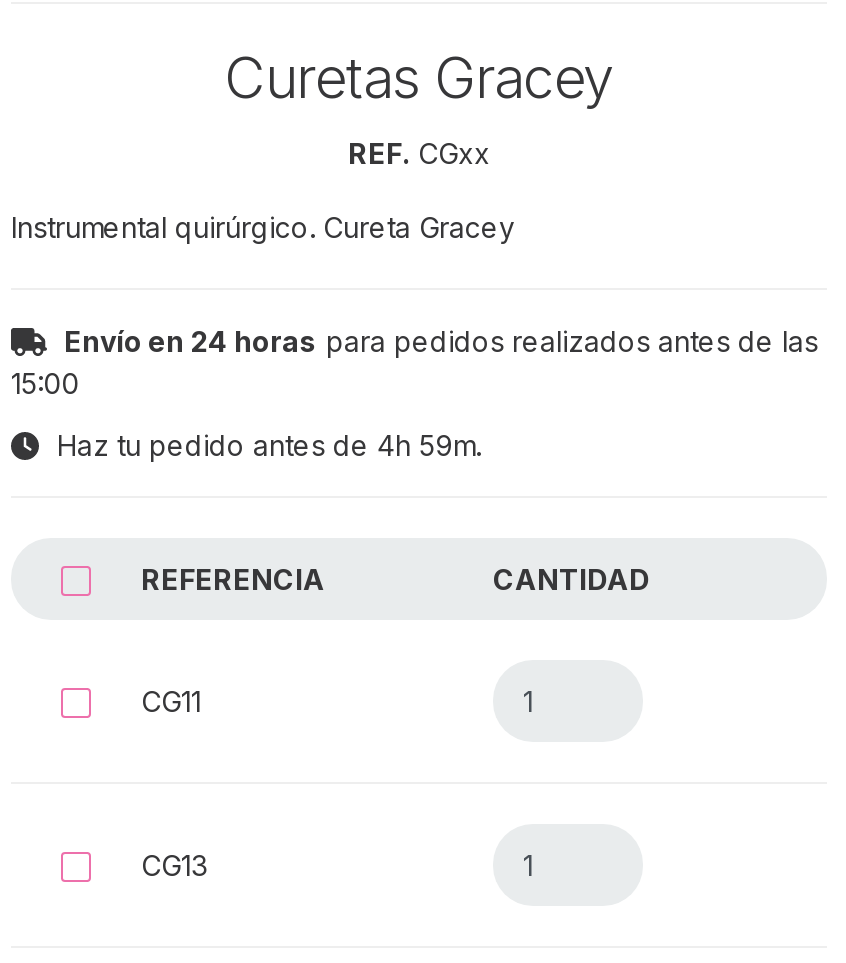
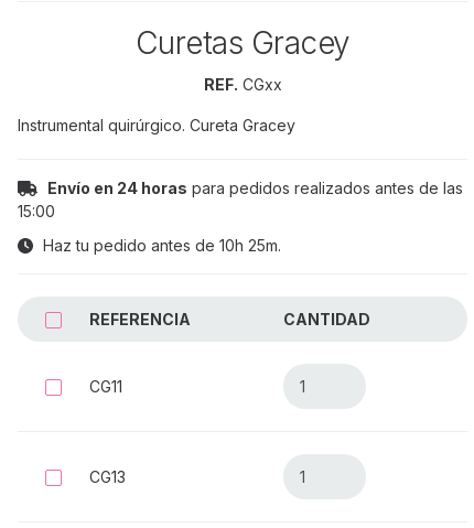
[49,428,481,462] Haz tu pedido antes de 4h 59m. -> [39,236,281,255] Haz tu pedido antes de 10h 25m.

